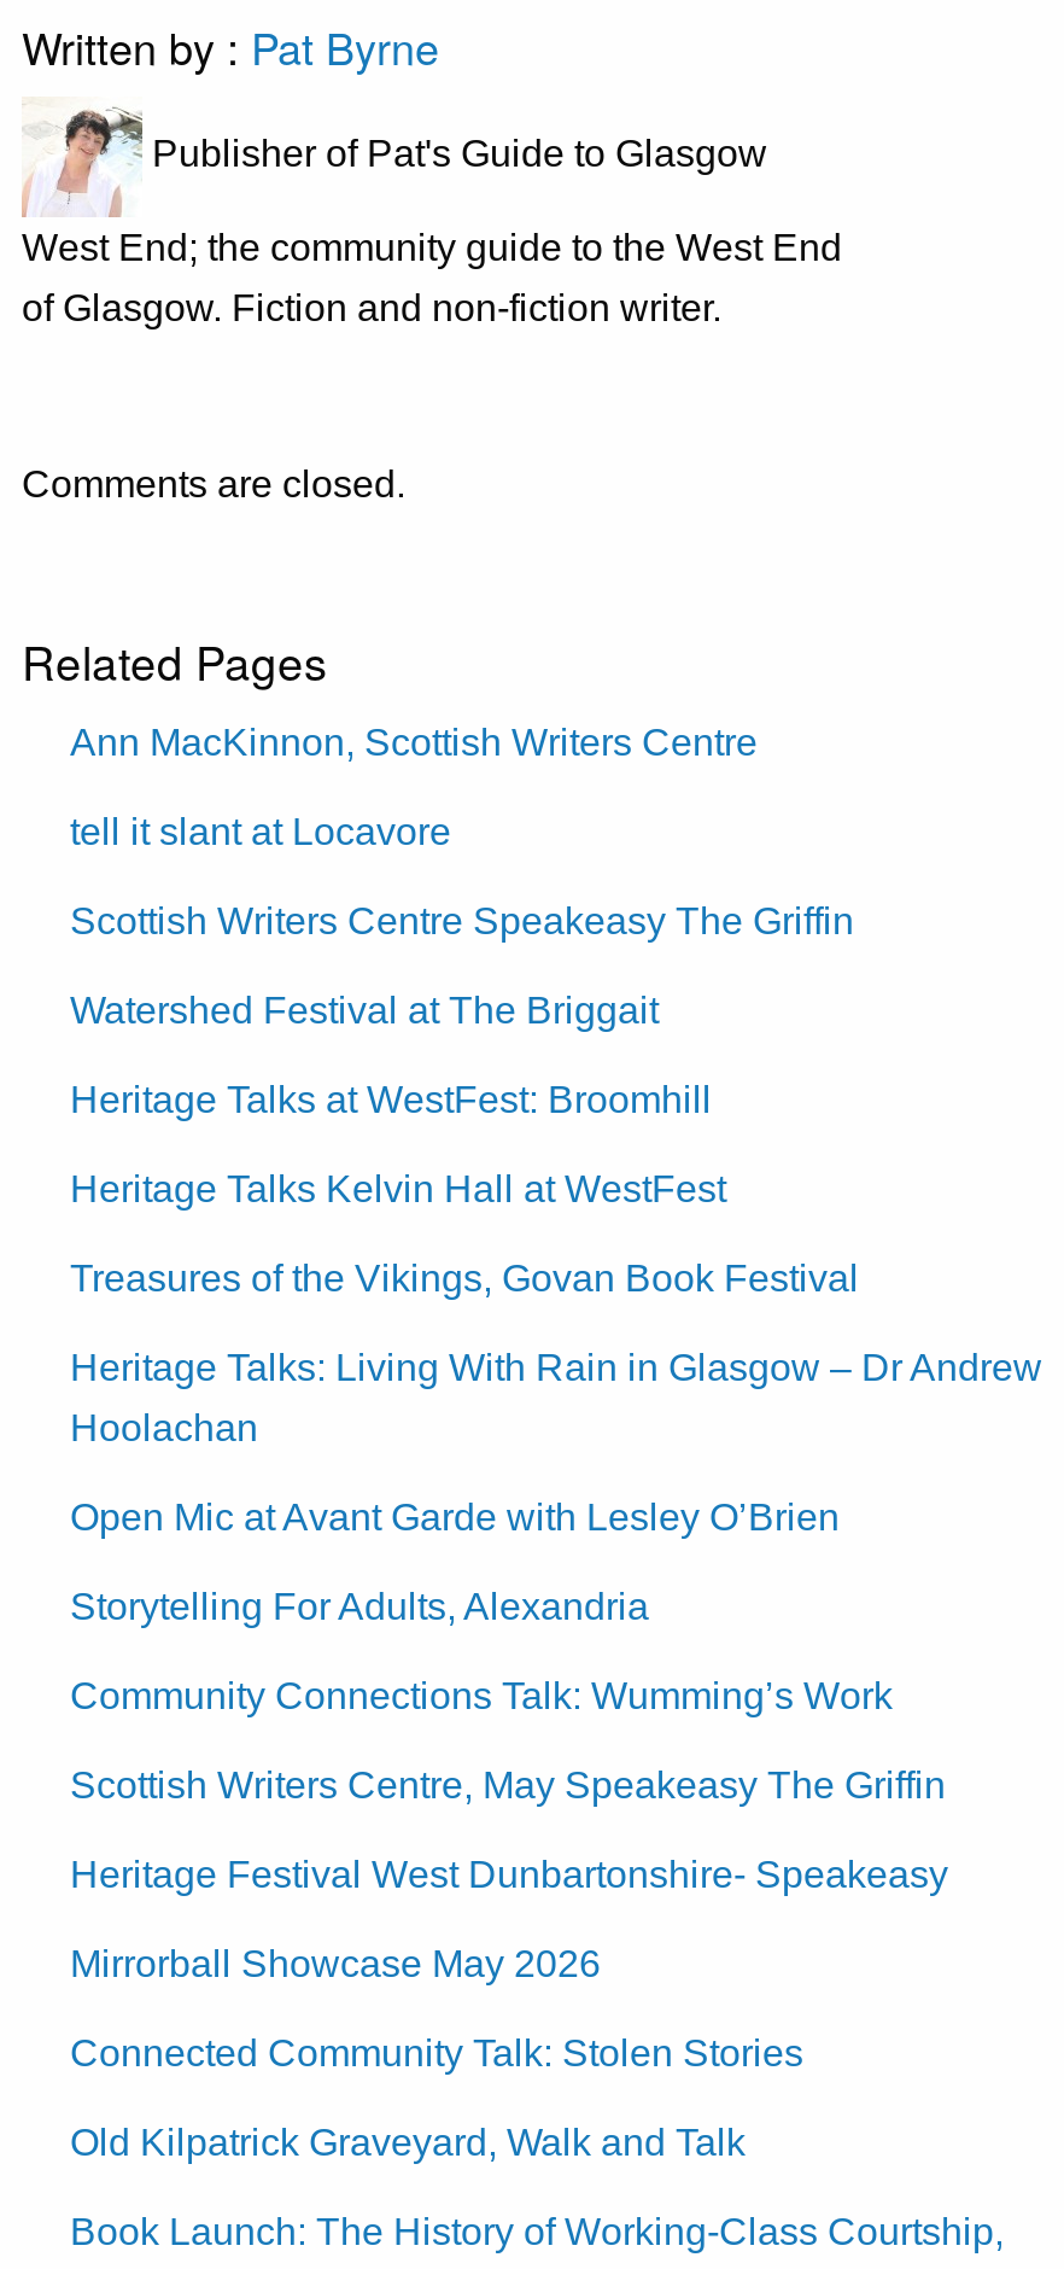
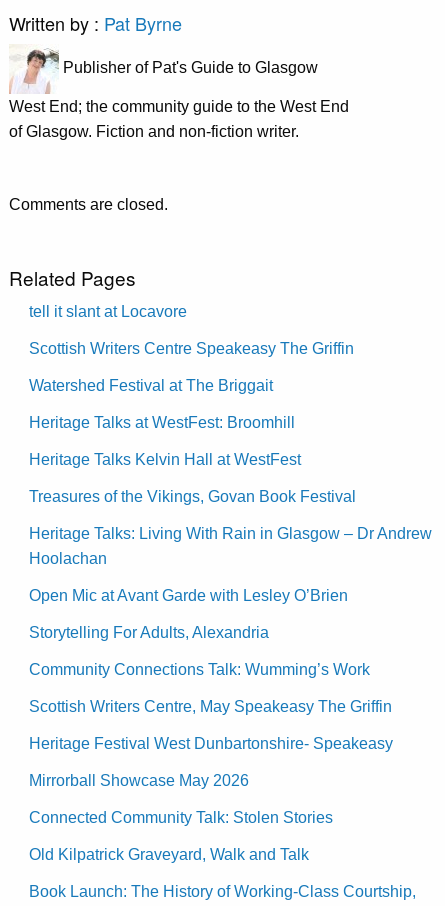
[70,723,758,764] Ann MacKinnon, Scottish Writers Centre -> none

